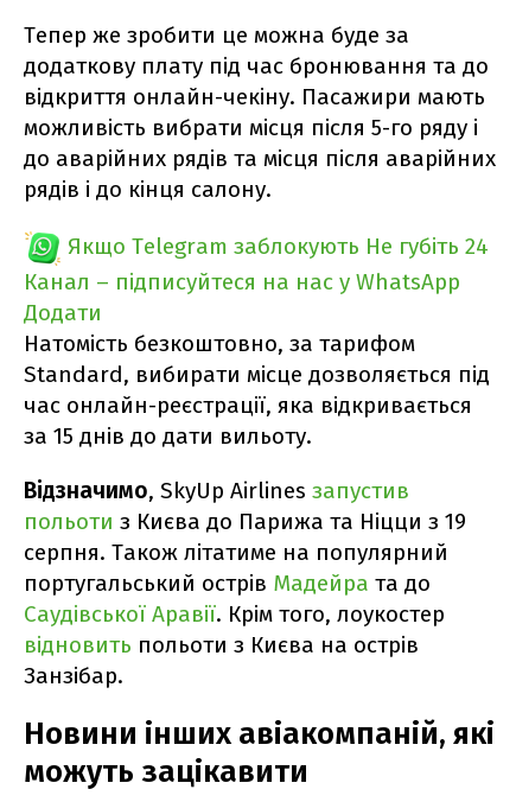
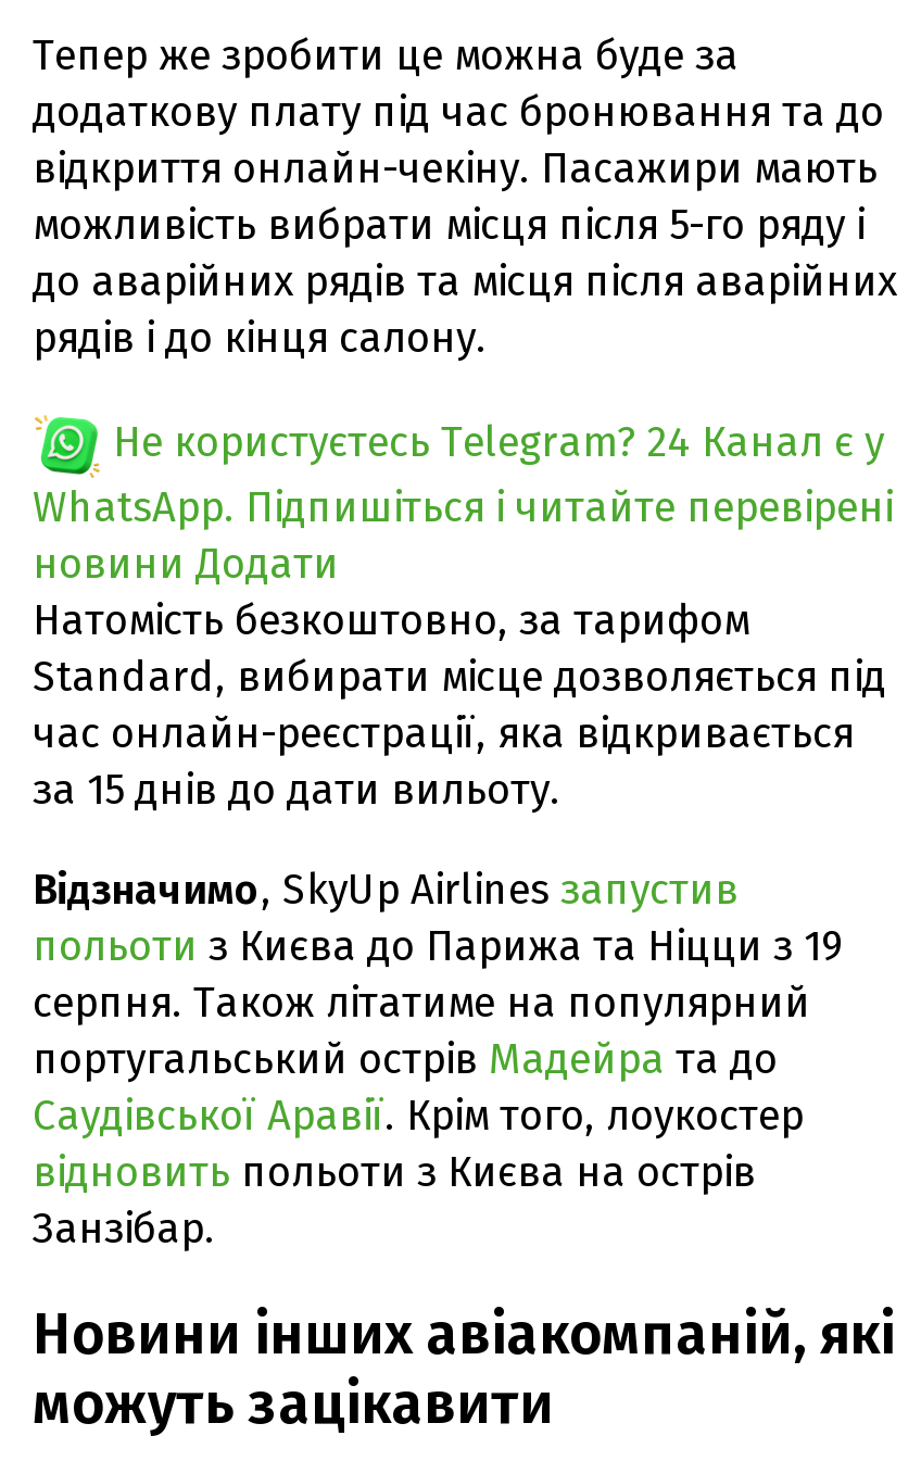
[24,232,489,326] Якщо Telegram заблокують Не губіть 24 | Канал – підписуйтеся на нас у WhatsApp | Додати -> [33,416,893,588] Не користуєтесь Telegram? 24 Канал є у | WhatsApp. Підпишіться і читайте перевірені | новини Додати

